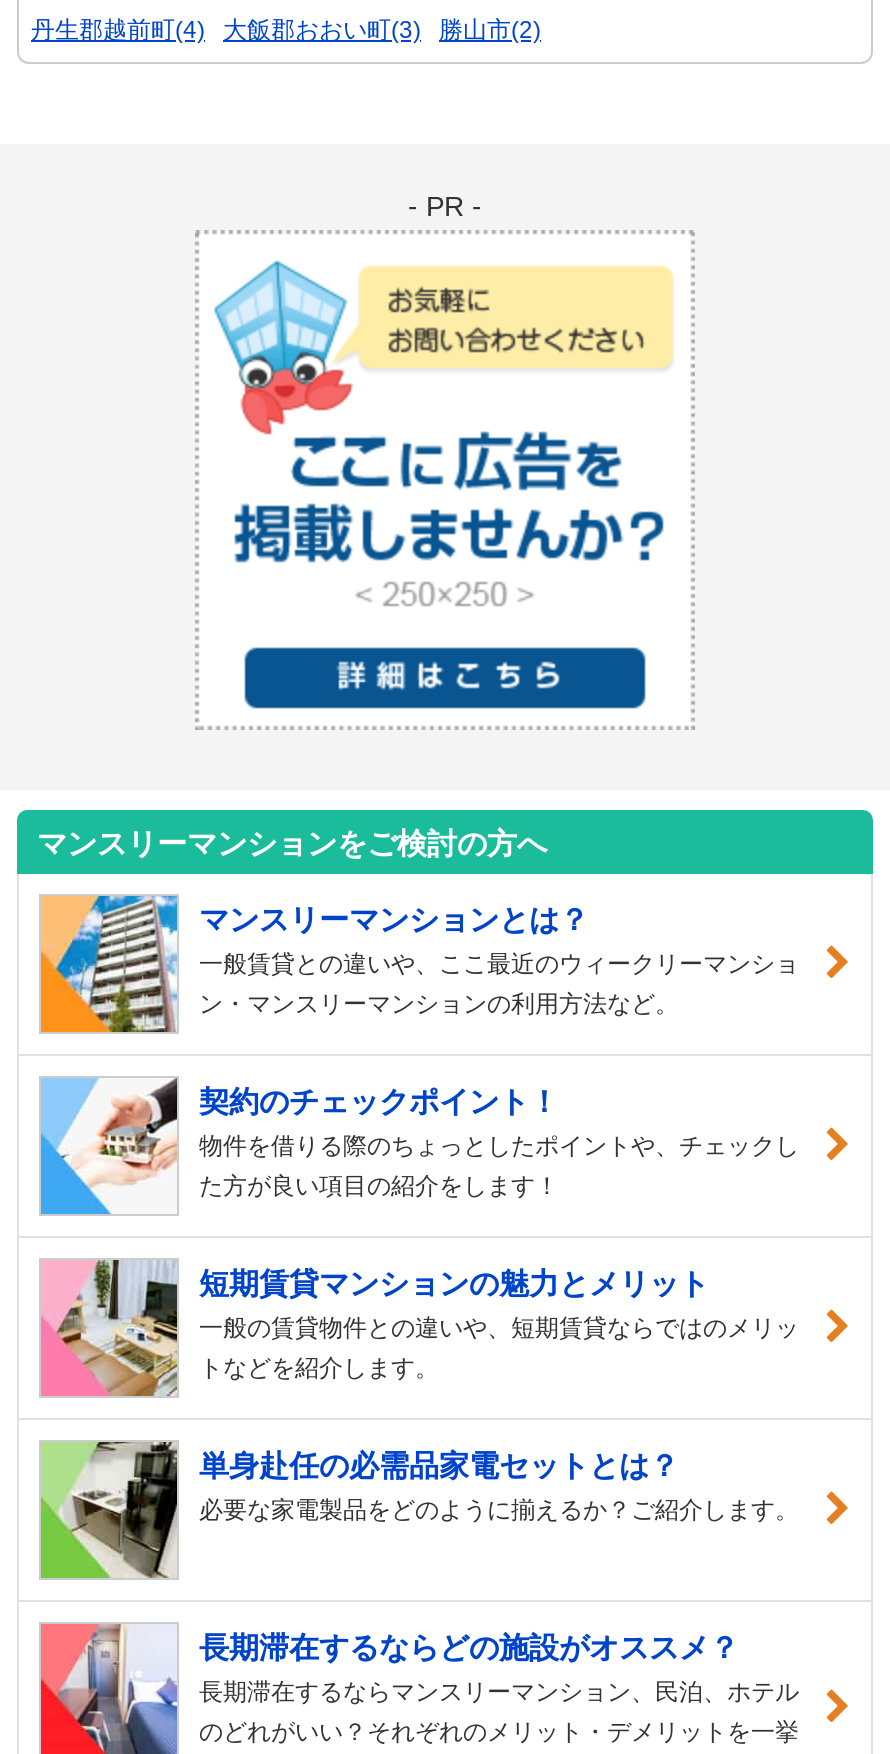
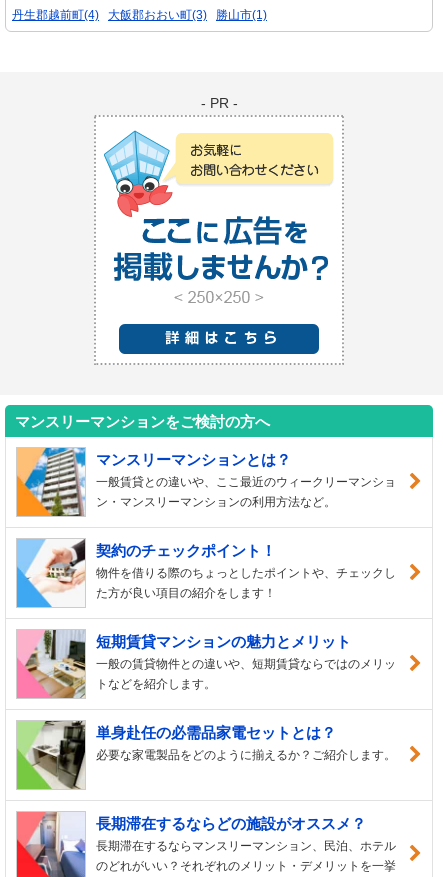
[31,17,541,45] 丹生郡越前町(4) 大飯郡おおい町(3) 勝山市(2) -> [12,8,267,22] 丹生郡越前町(4) 大飯郡おおい町(3) 勝山市(1)

